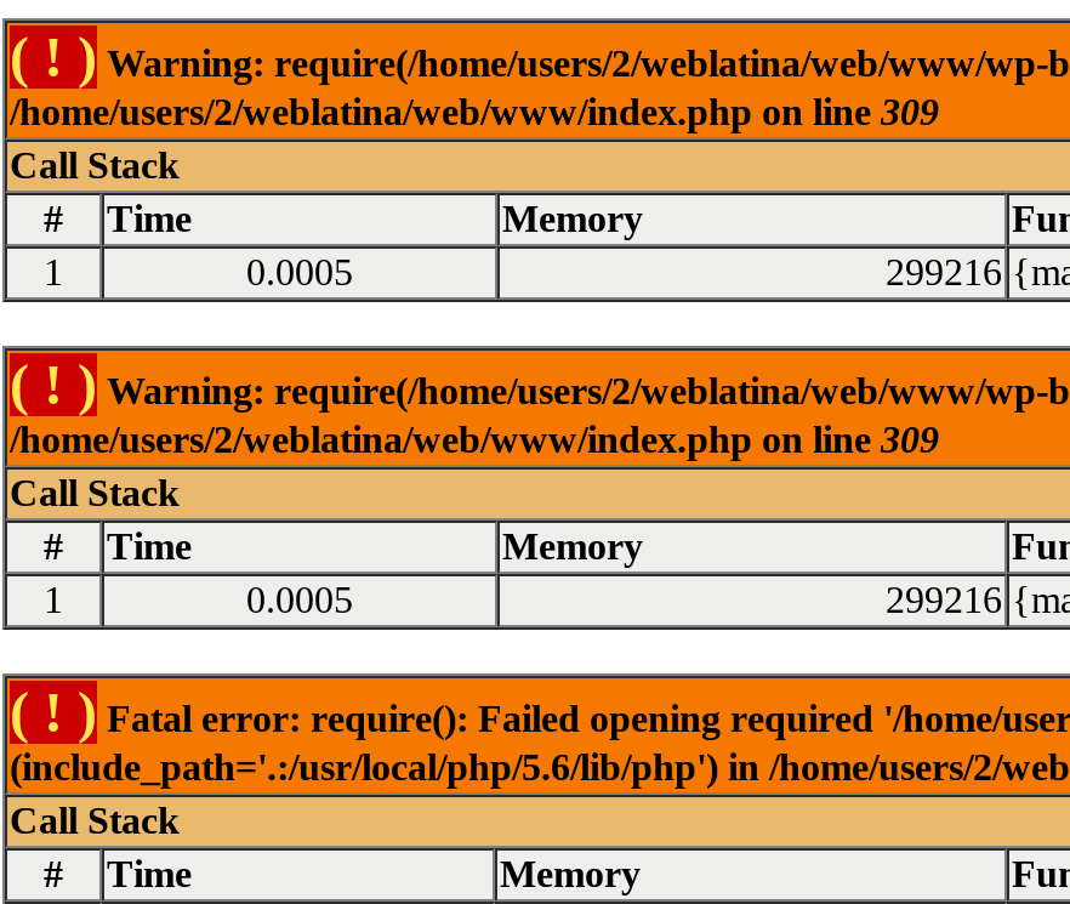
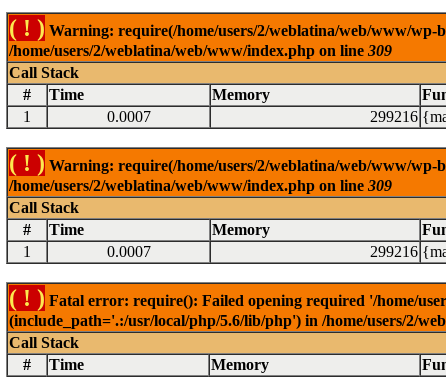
[246,251,353,292] 0.0005 -> [106,108,150,125] 0.0007
[246,579,353,620] 0.0005 -> [106,243,150,260] 0.0007

